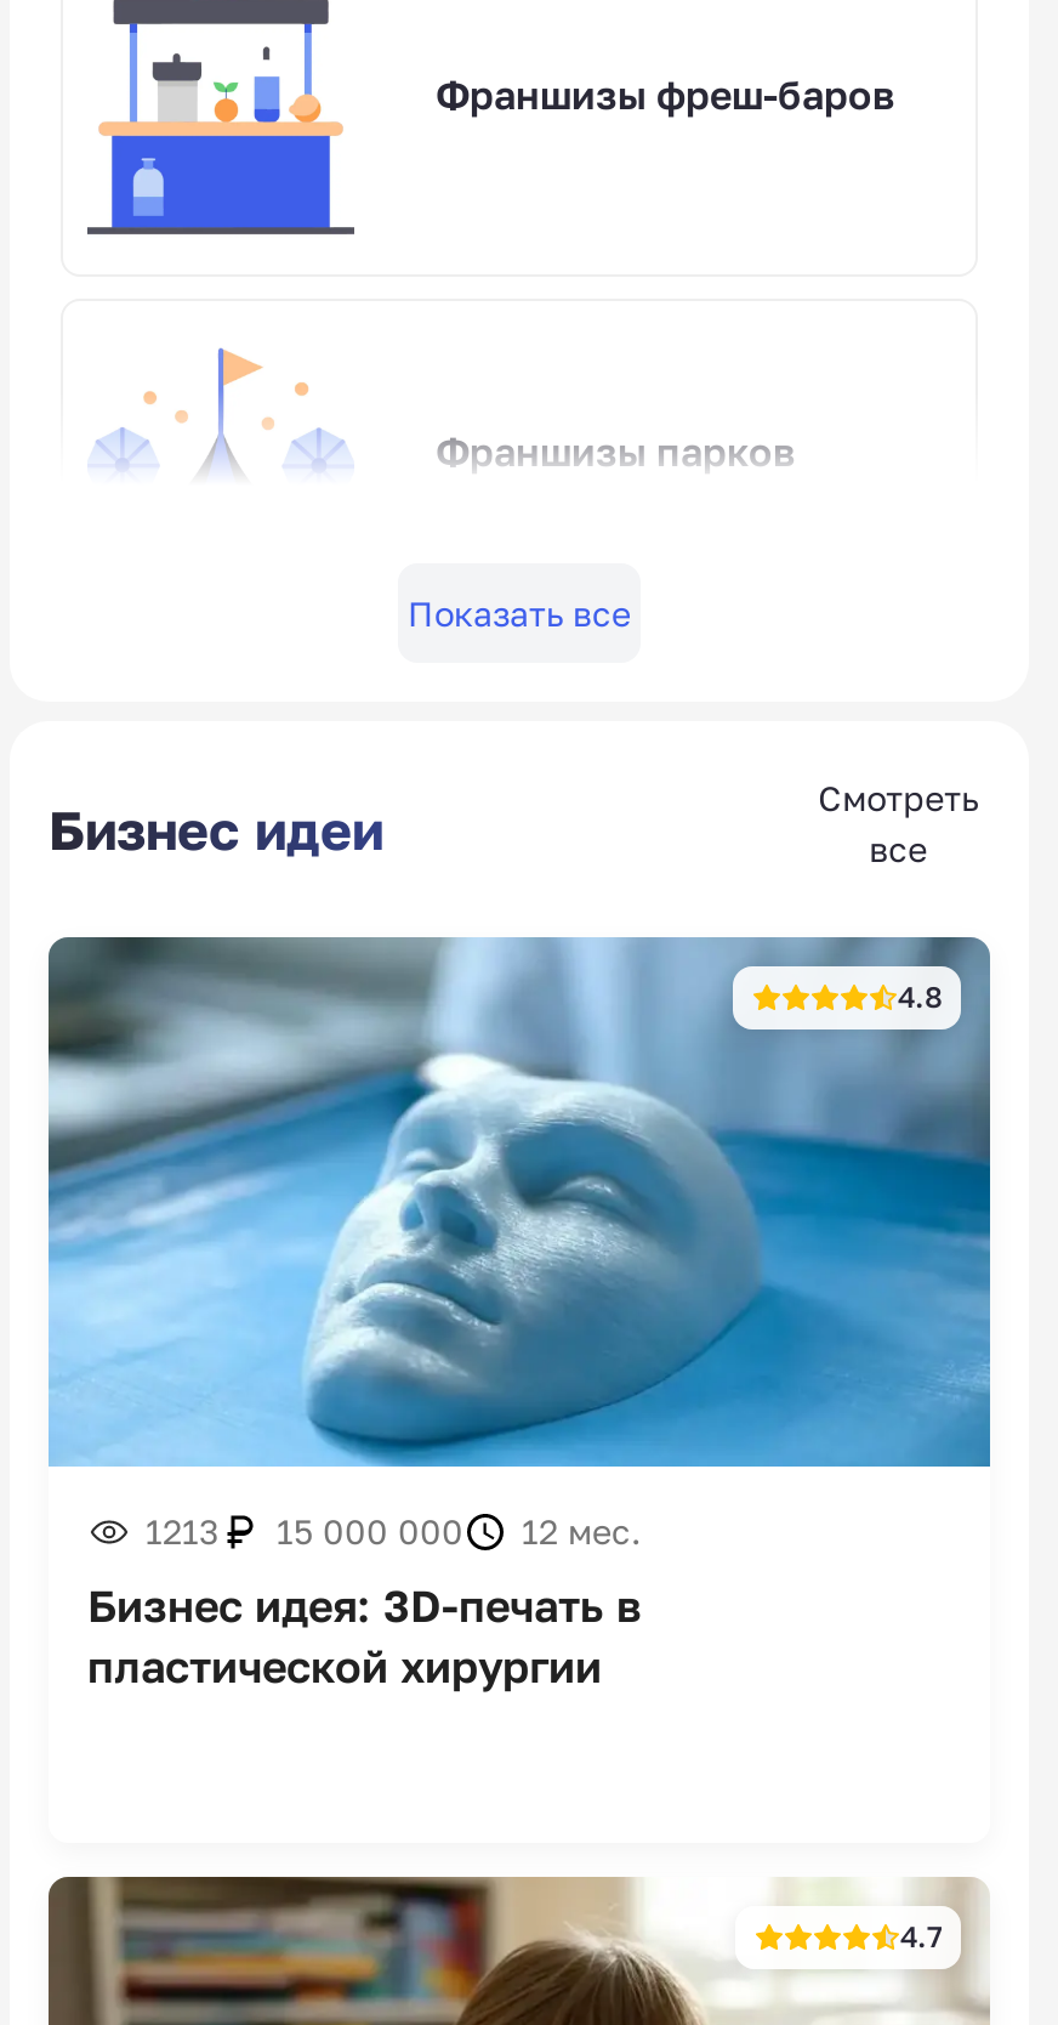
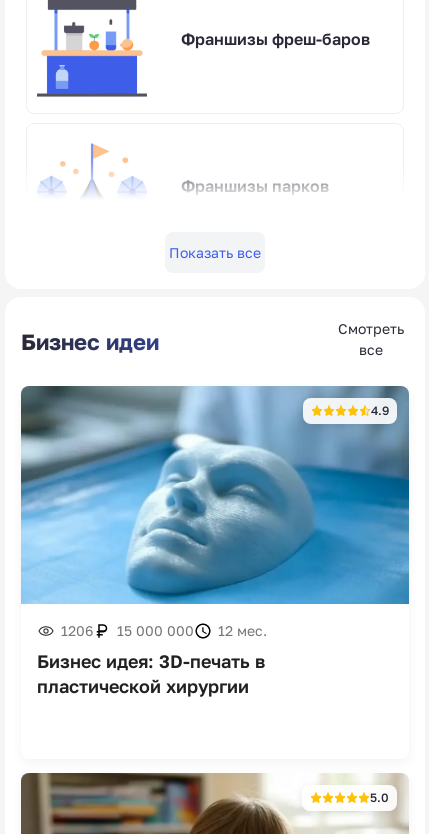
[898,979,942,1015] 4.8 -> [371,403,389,418] 4.9
[146,1511,641,1552] 1213 15 000 000 12 мес. -> [61,622,267,639] 1206 15 000 000 12 мес.
[900,1919,942,1955] 4.7 -> [370,790,389,805] 5.0

